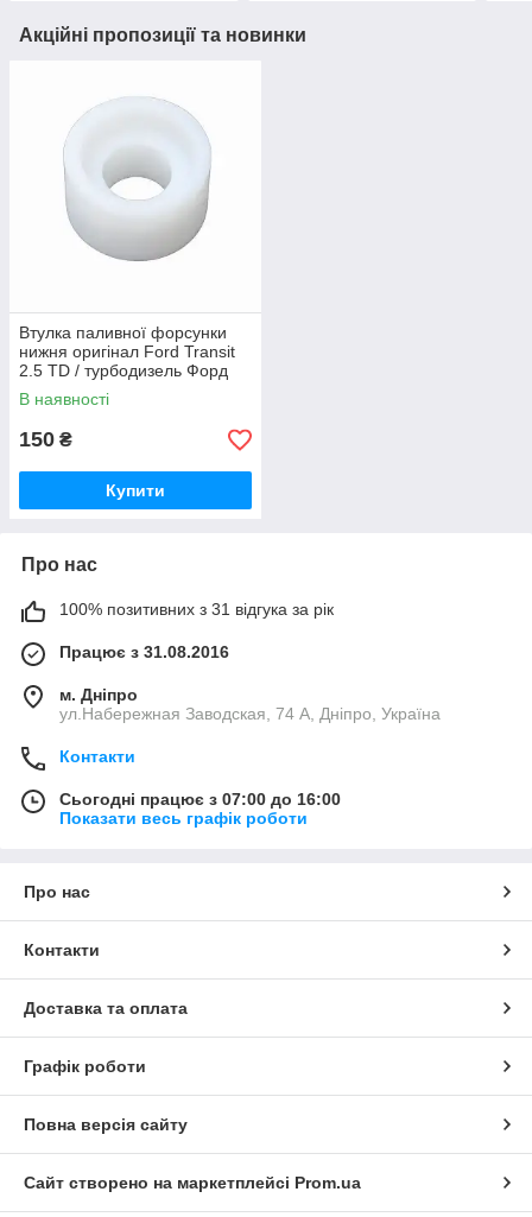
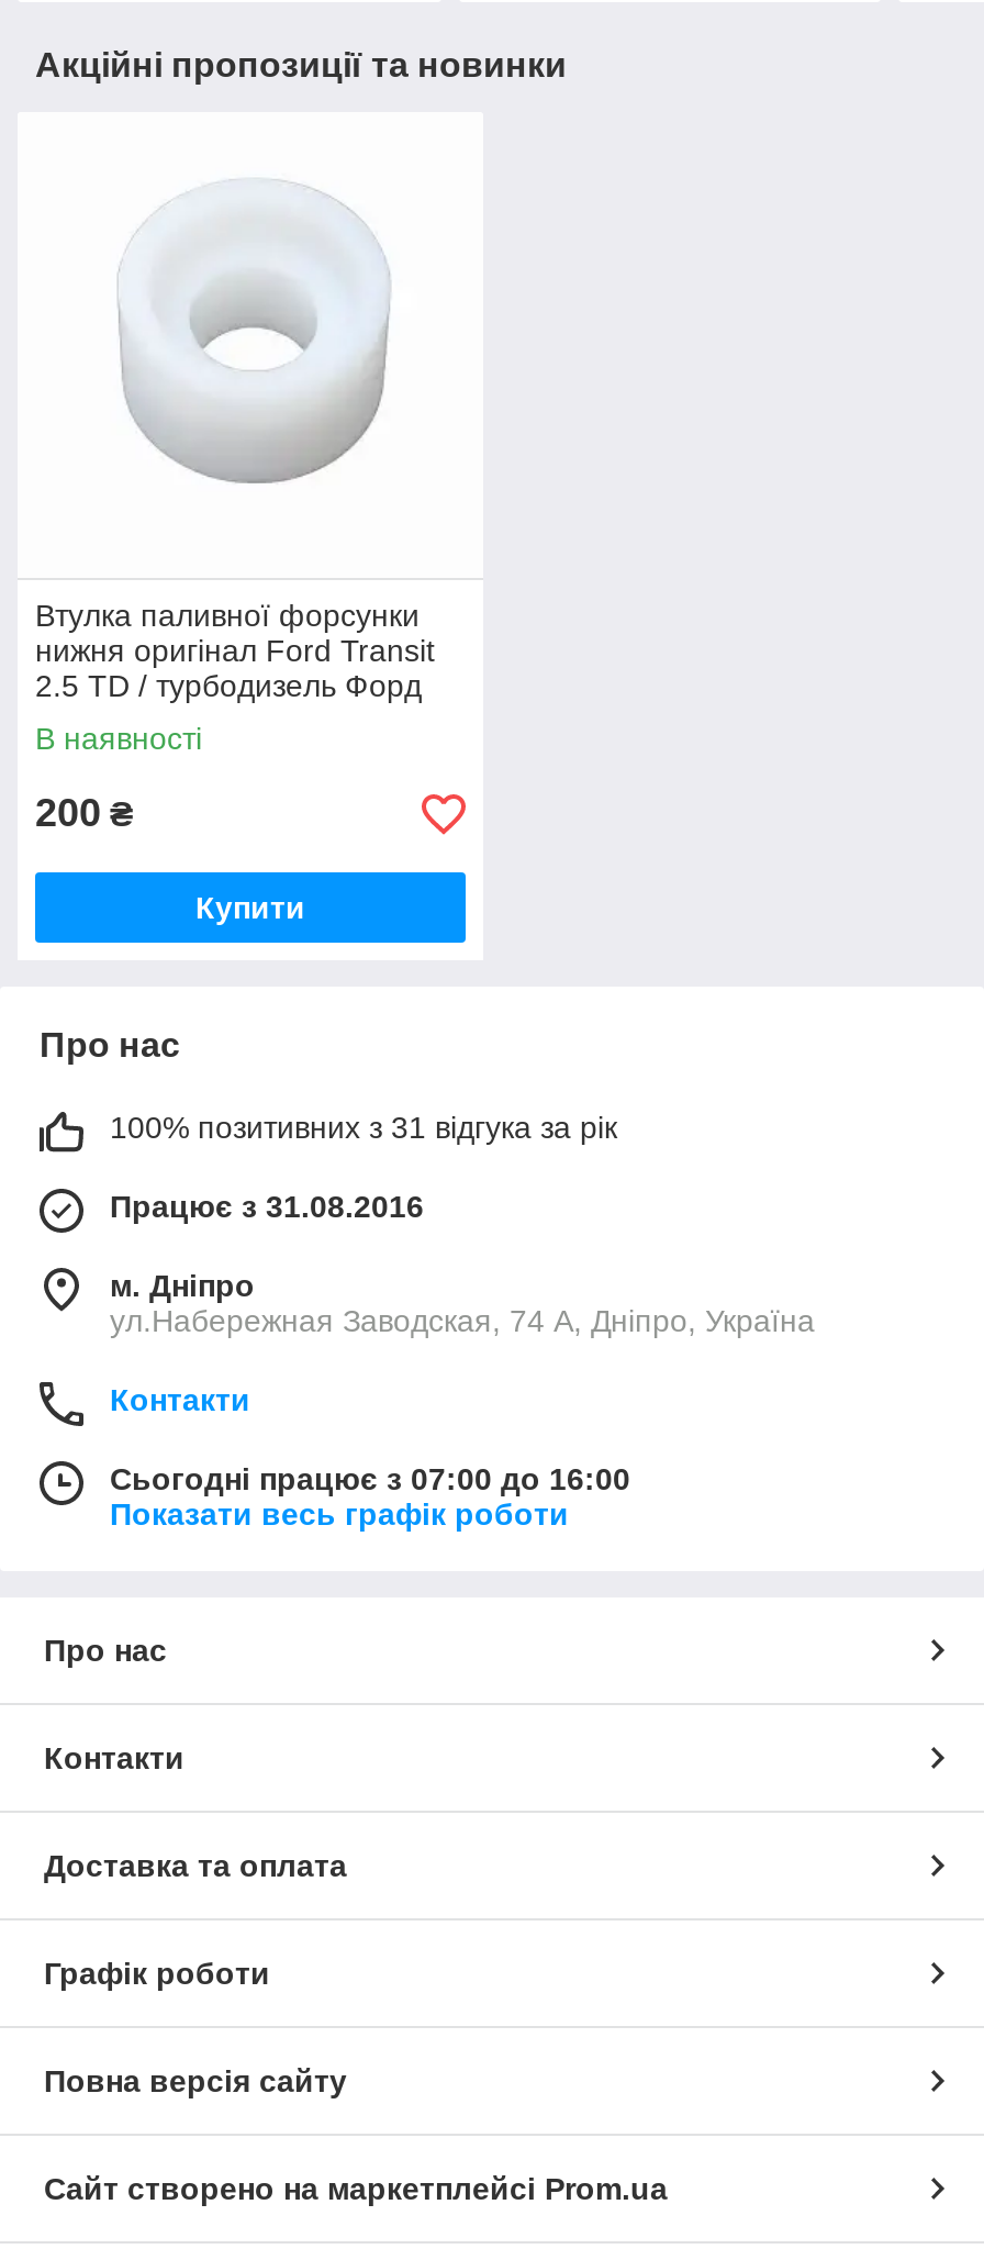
[19,428,72,451] 150 ₴ -> [35,791,134,835] 200 ₴

